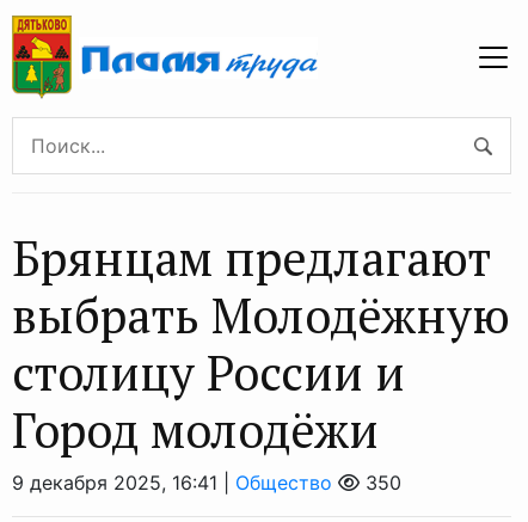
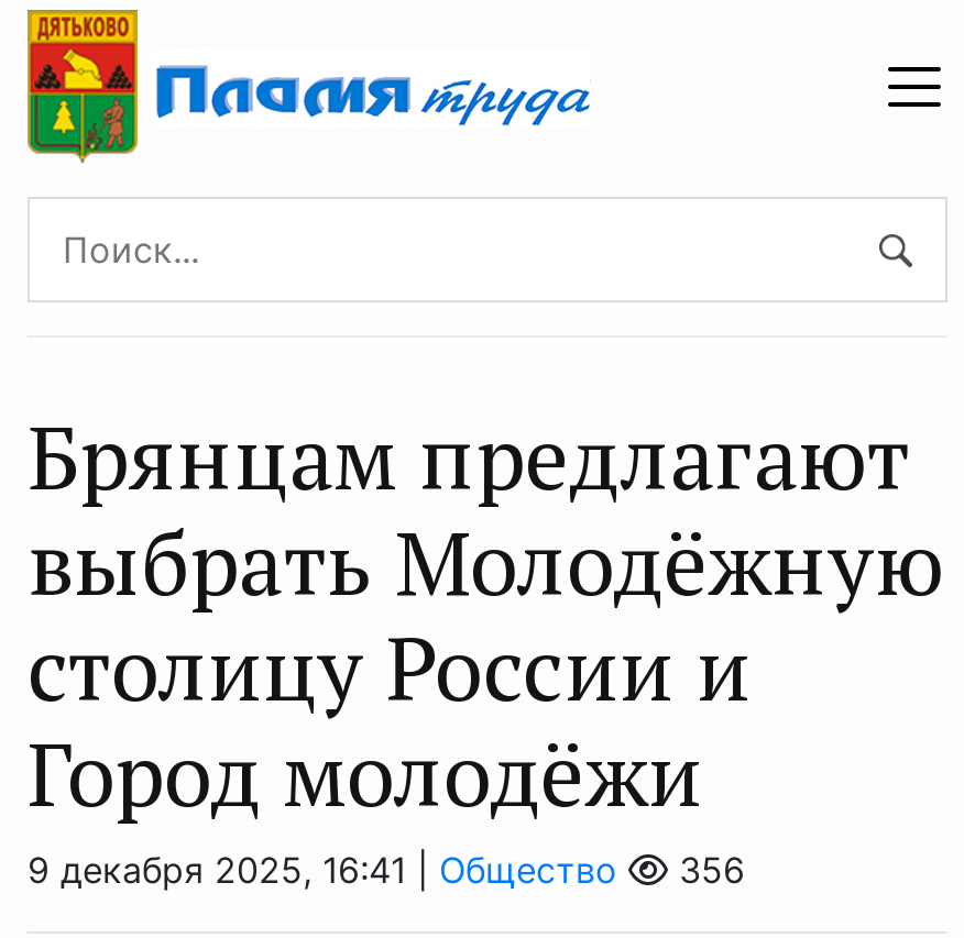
[360,471,401,495] 350 -> [668,848,745,892] 356

